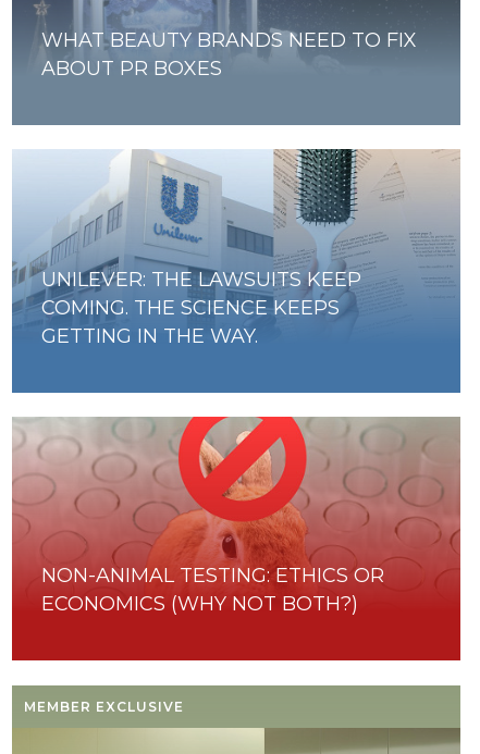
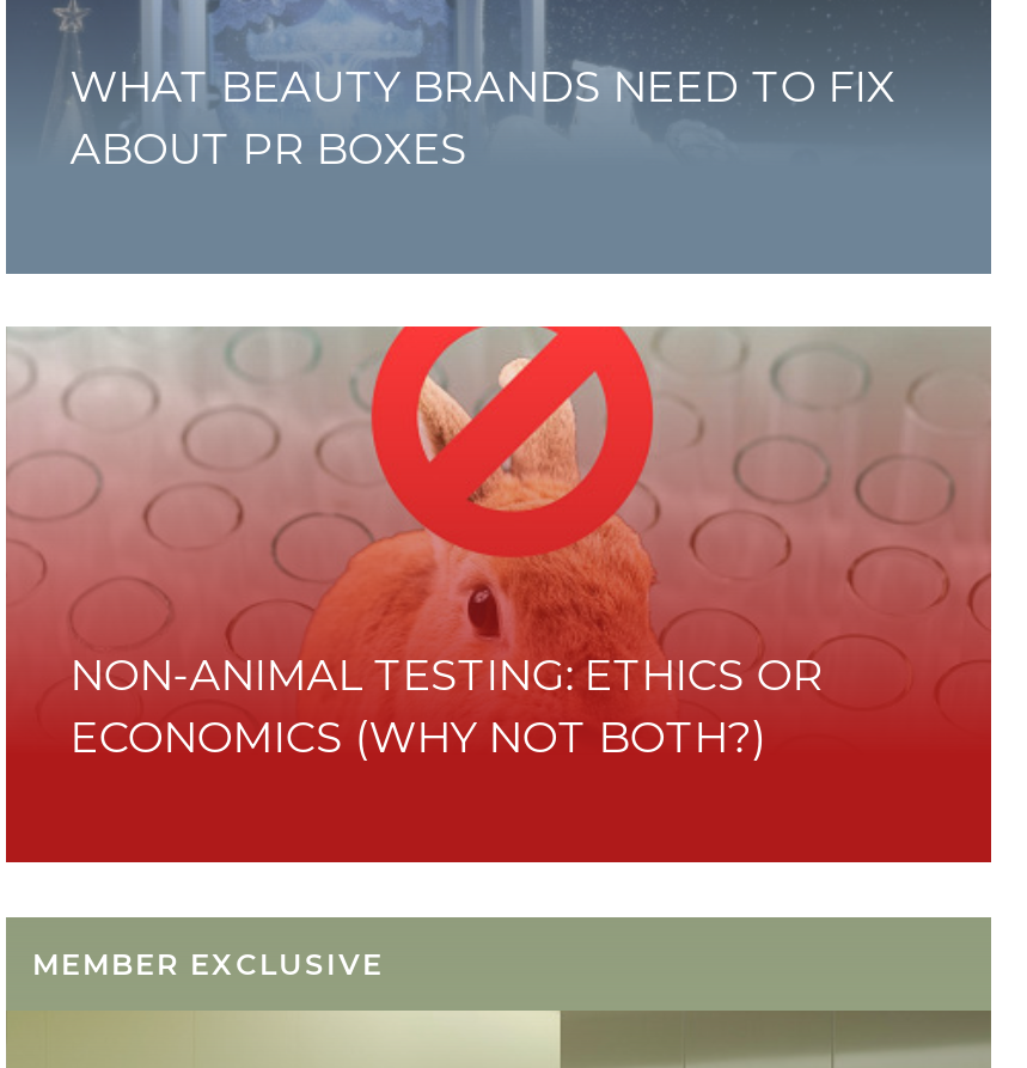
[12,148,460,392] [image] | UNILEVER: THE LAWSUITS KEEP | COMING. THE SCIENCE KEEPS | GETTING IN THE WAY. -> none

